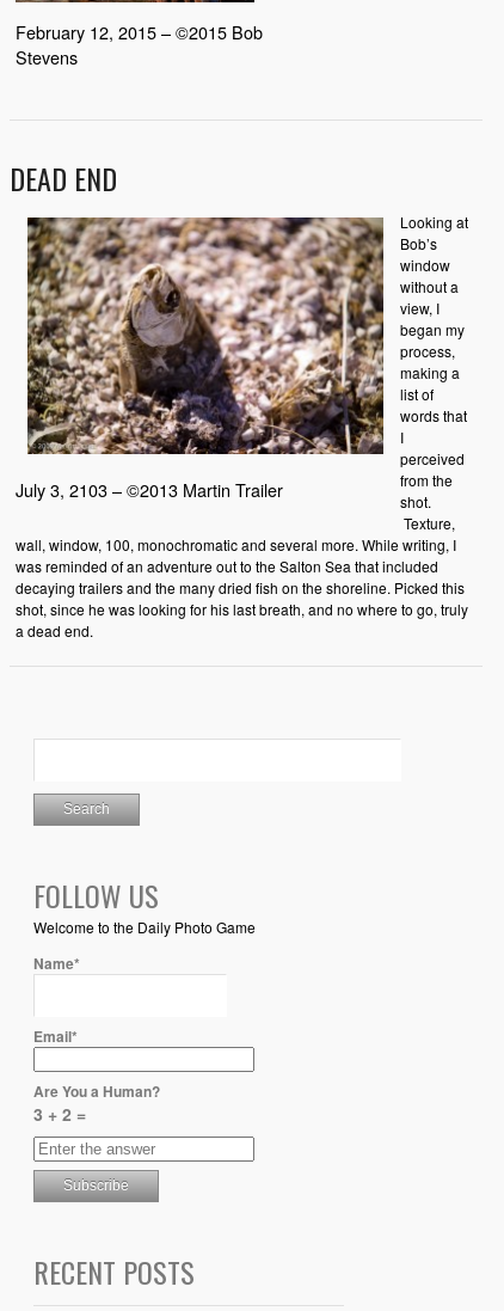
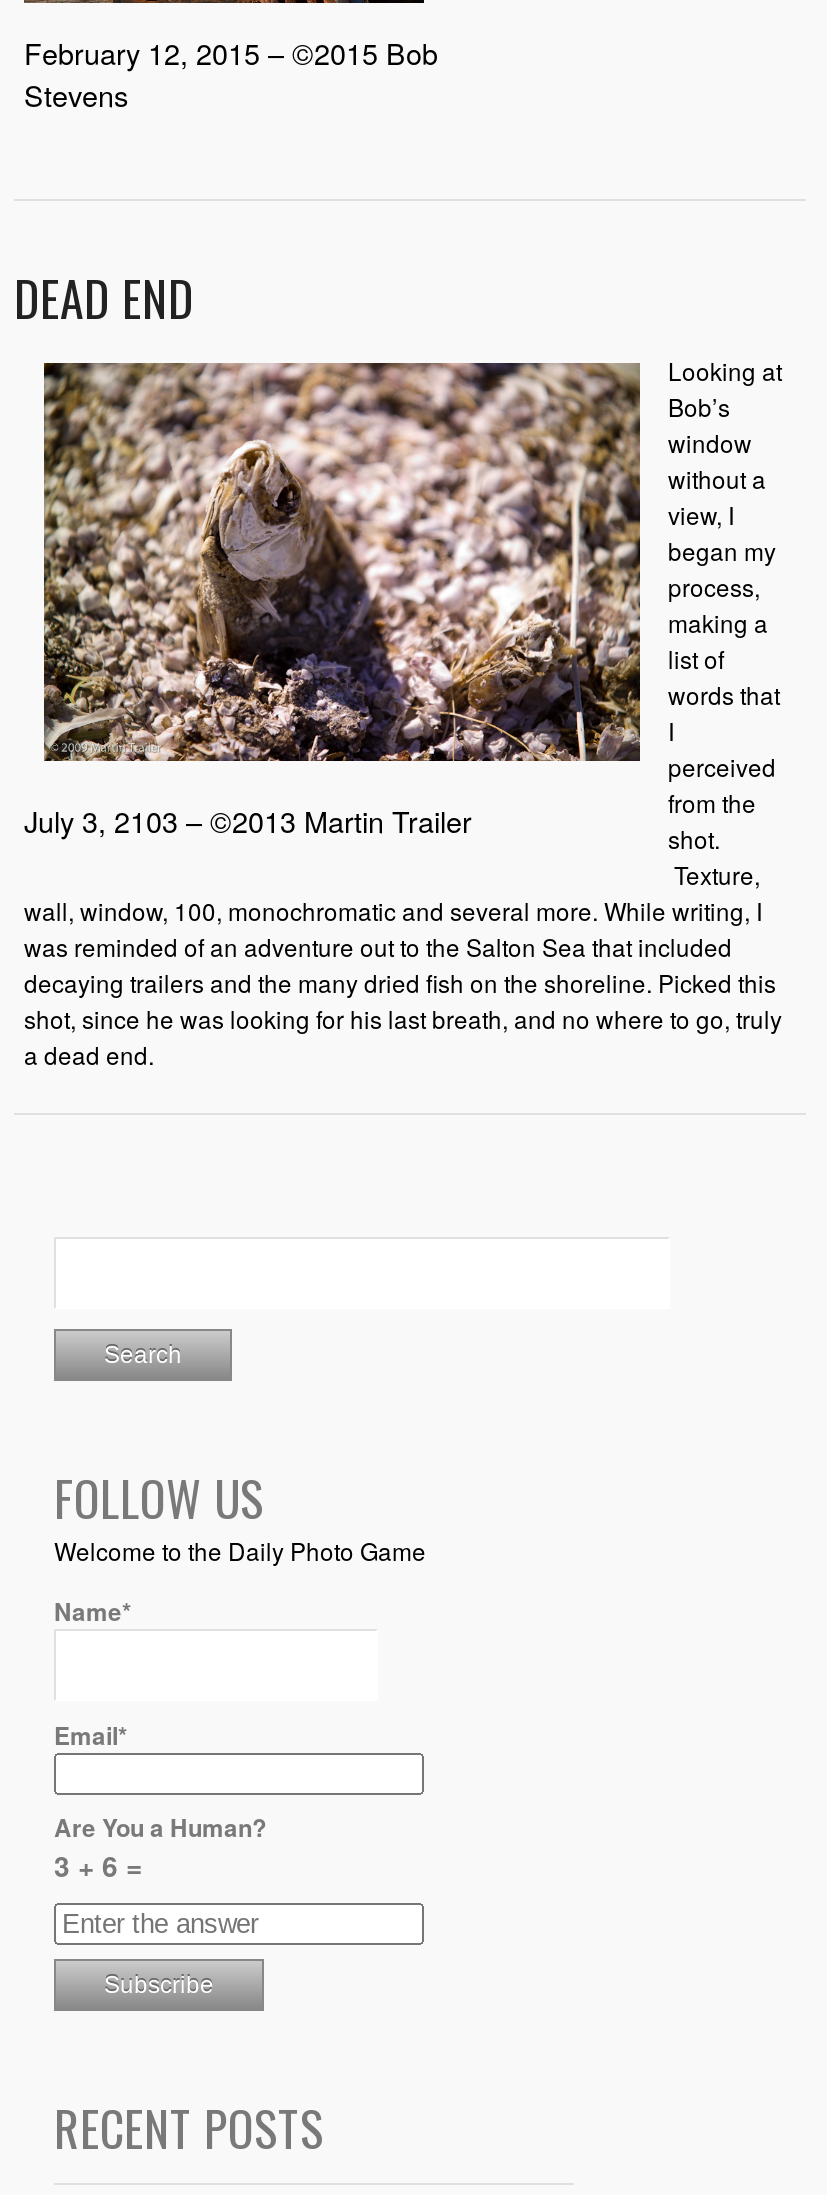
[33,1102,86,1126] 3 + 2 = -> [54,1844,142,1884] 3 + 6 =

